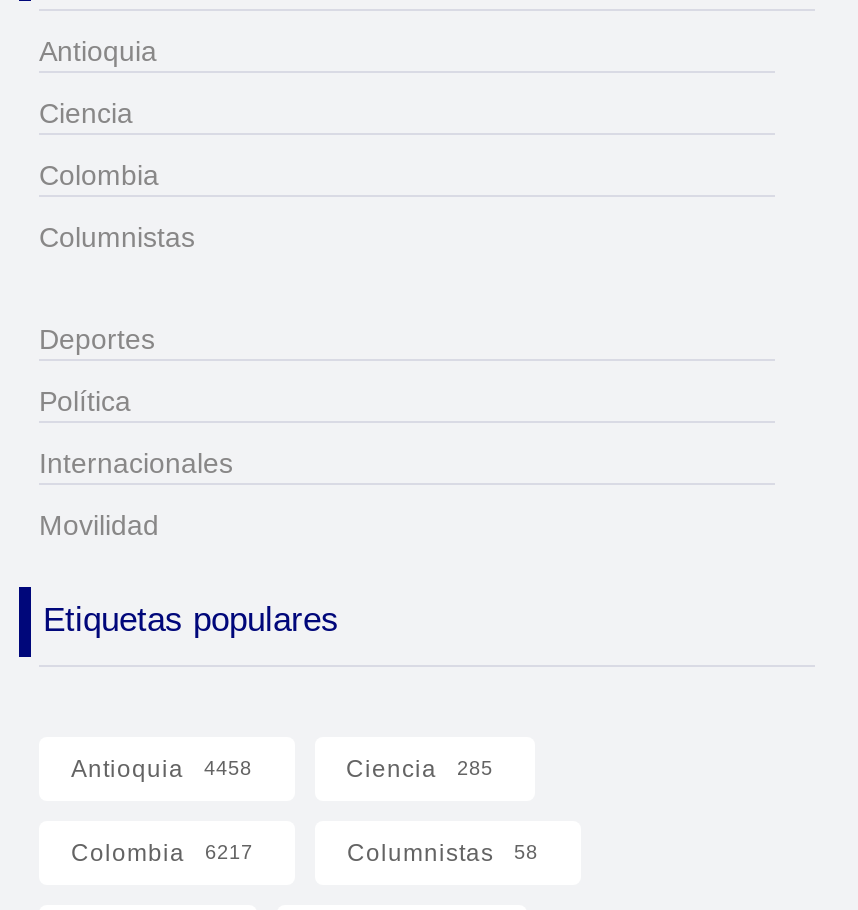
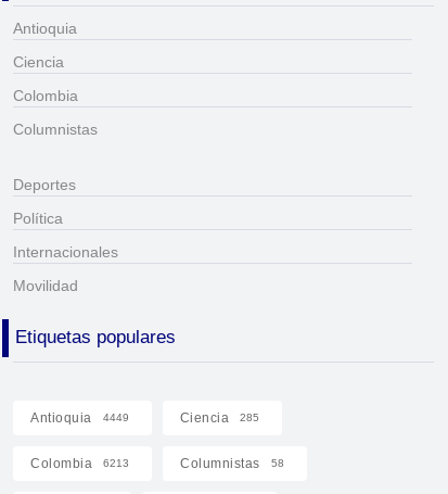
[71,756,252,784] Antioquia 4458 -> [30,410,129,425] Antioquia 4449
[71,840,253,868] Colombia 6217 -> [30,456,129,471] Colombia 6213

